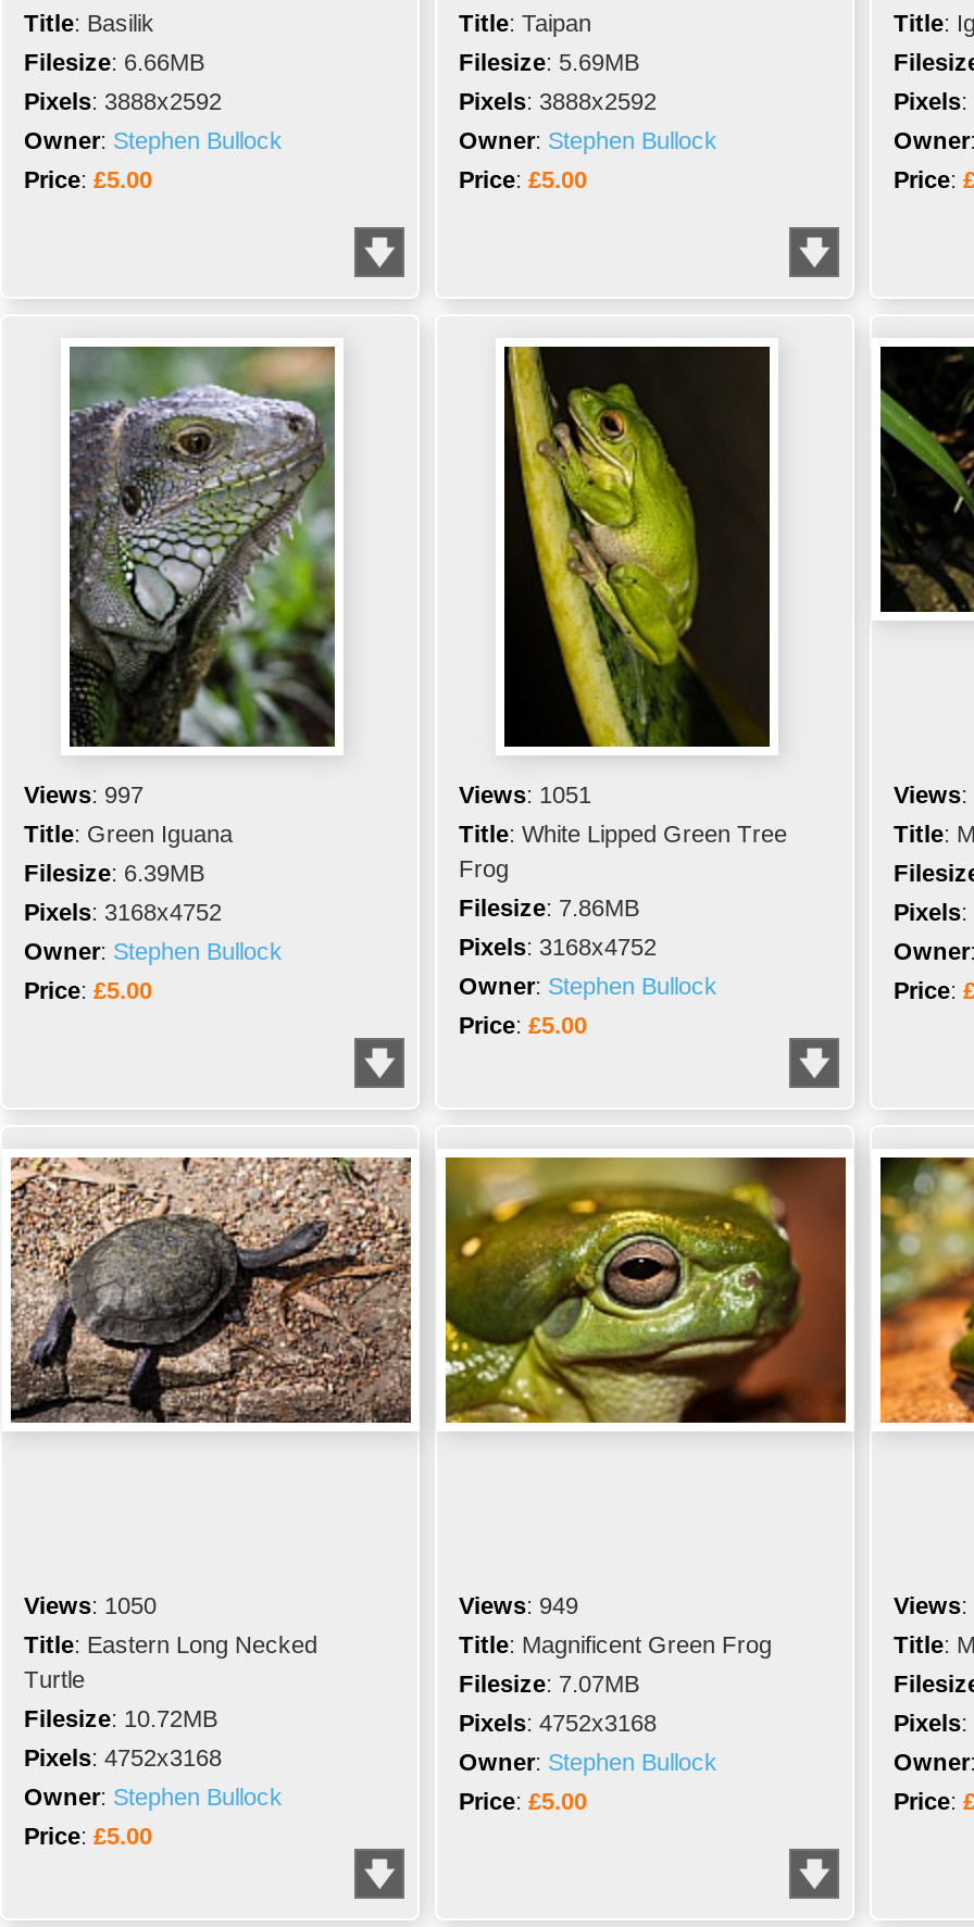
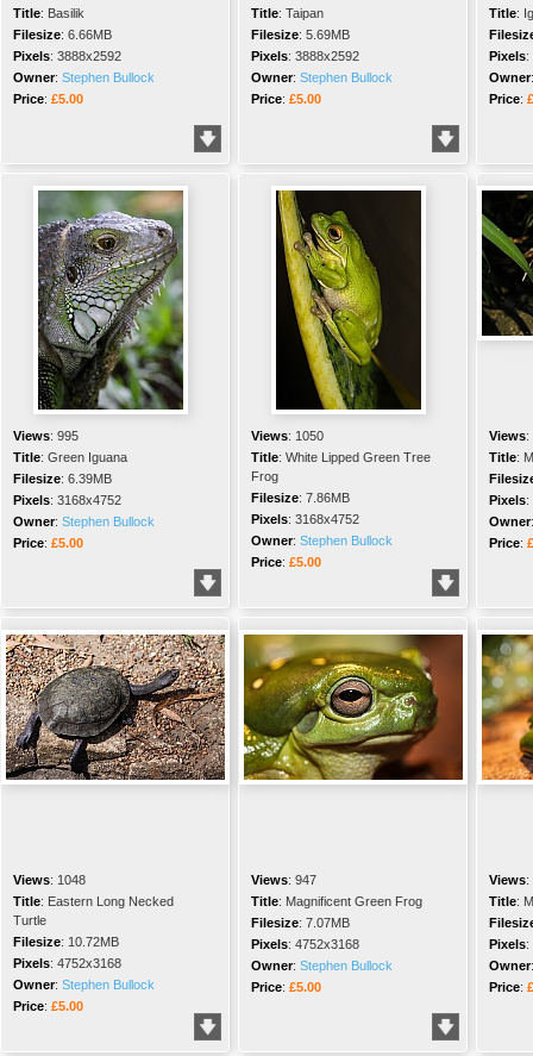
[24,781,143,808] Views: 997 -> [13,429,79,443] Views: 995
[459,781,591,808] Views: 1051 -> [251,429,324,443] Views: 1050
[24,1592,157,1618] Views: 1050 -> [13,873,86,887] Views: 1048
[459,1592,578,1618] Views: 949 -> [251,873,316,887] Views: 947

